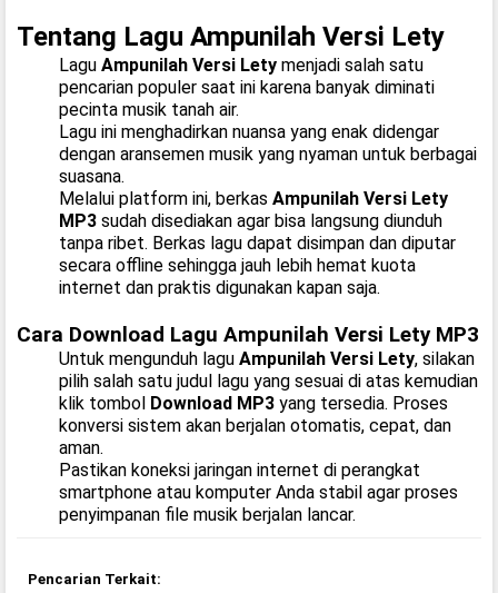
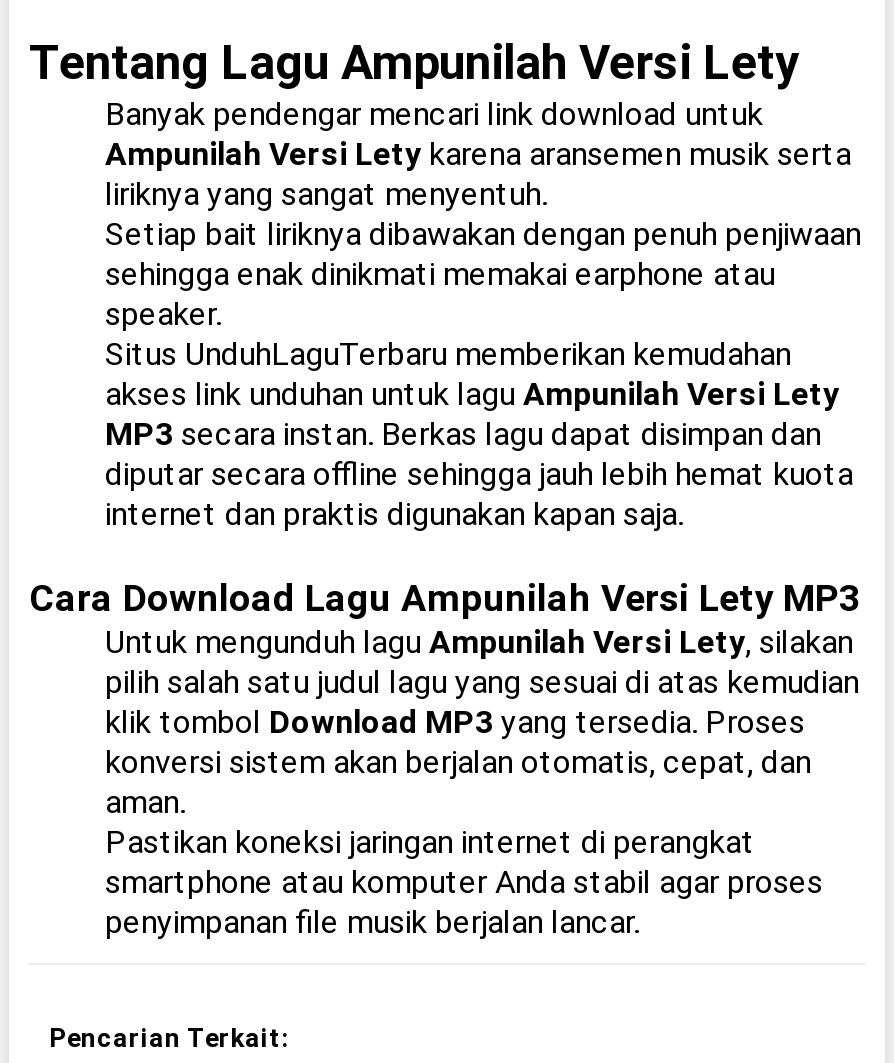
[59,55,477,276] Lagu Ampunilah Versi Lety menjadi salah satu | pencarian populer saat ini karena banyak diminati | pecinta musik tanah air. | Lagu ini menghadirkan nuansa yang enak didengar | dengan aransemen musik yang nyaman untuk berbagai | suasana. | Melalui platform ini, berkas Ampunilah Versi Lety | MP3 sudah disediakan agar bisa langsung diunduh | tanpa ribet. Berkas lagu dapat disimpan dan diputar | secara offline sehingga jauh lebih hemat kuota -> [105,95,861,493] Banyak pendengar mencari link download untuk | Ampunilah Versi Lety karena aransemen musik serta | liriknya yang sangat menyentuh. | Setiap bait liriknya dibawakan dengan penuh penjiwaan | sehingga enak dinikmati memakai earphone atau | speaker. | Situs UnduhLaguTerbaru memberikan kemudahan | akses link unduhan untuk lagu Ampunilah Versi Lety | MP3 secara instan. Berkas lagu dapat disimpan dan | diputar secara offline sehingga jauh lebih hemat kuota

